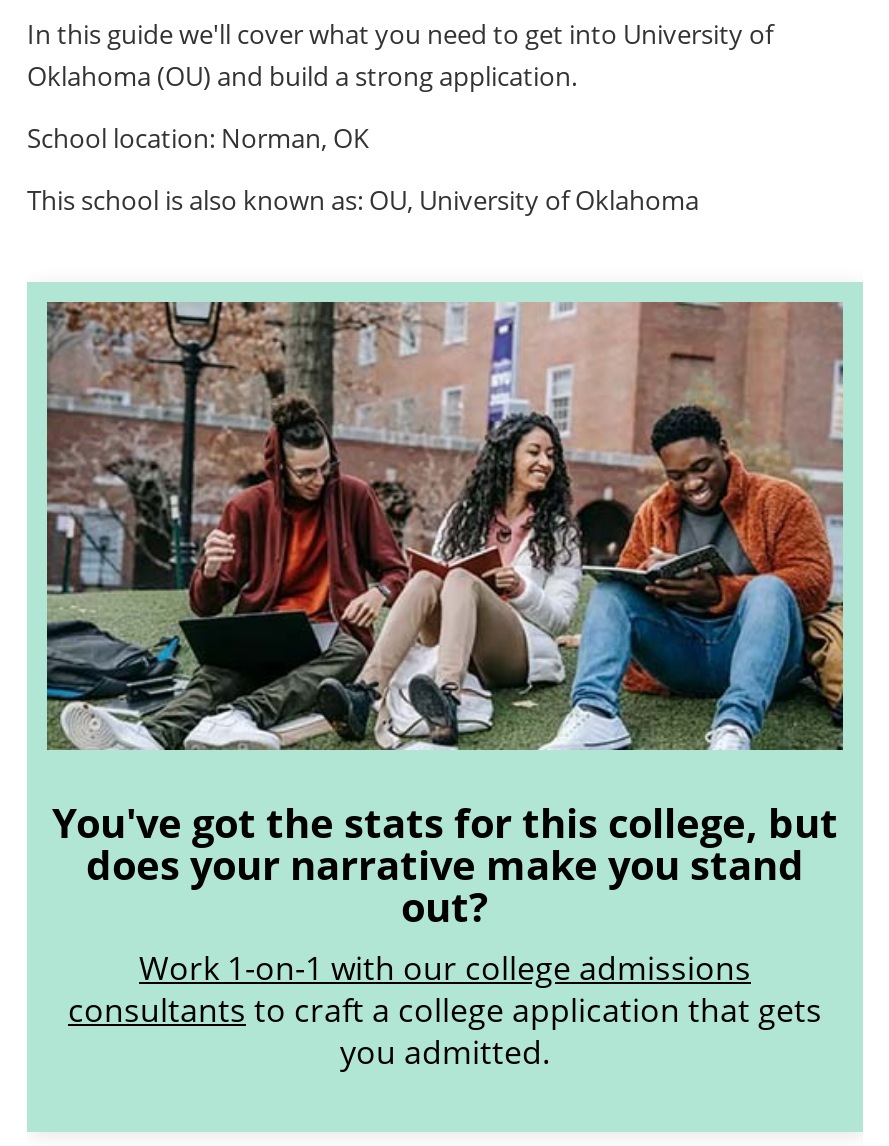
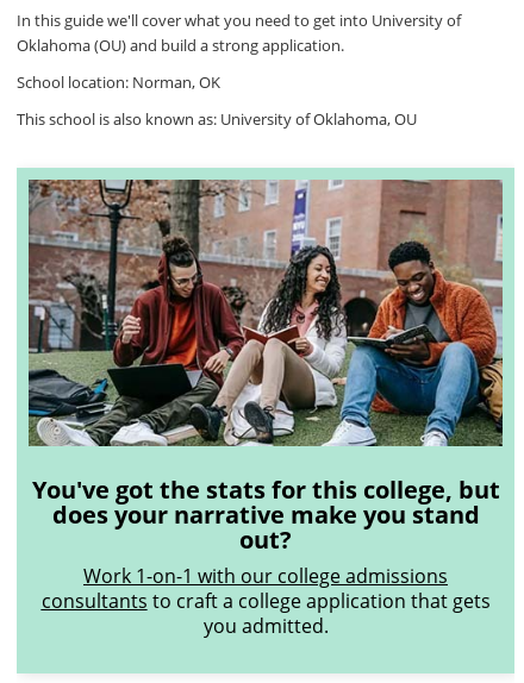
[27,182,699,218] This school is also known as: OU, University of Oklahoma -> [17,108,417,130] This school is also known as: University of Oklahoma, OU

